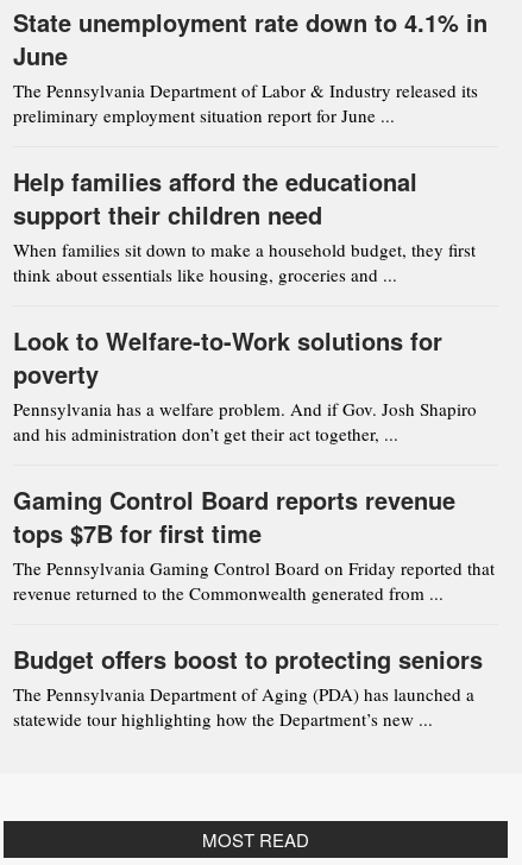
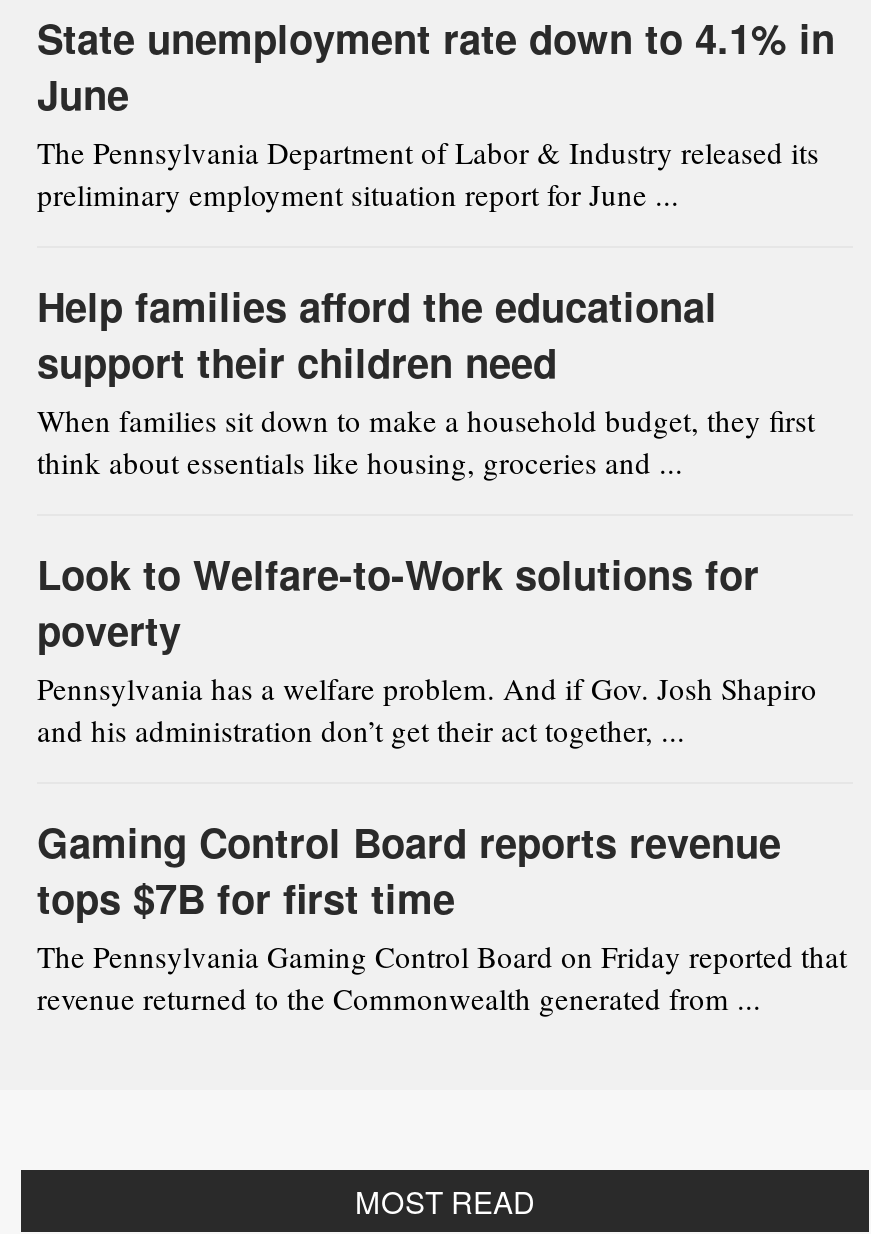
[13,642,483,731] Budget offers boost to protecting seniors | The Pennsylvania Department of Aging (PDA) has launched a | statewide tour highlighting how the Department’s new ... -> none

